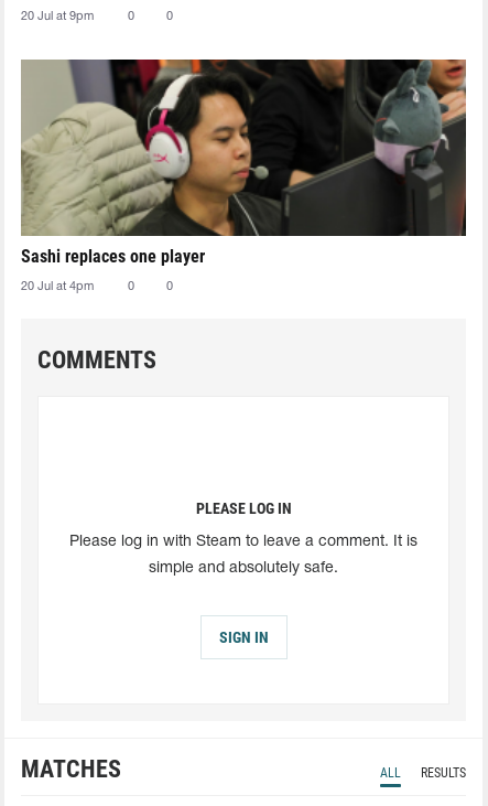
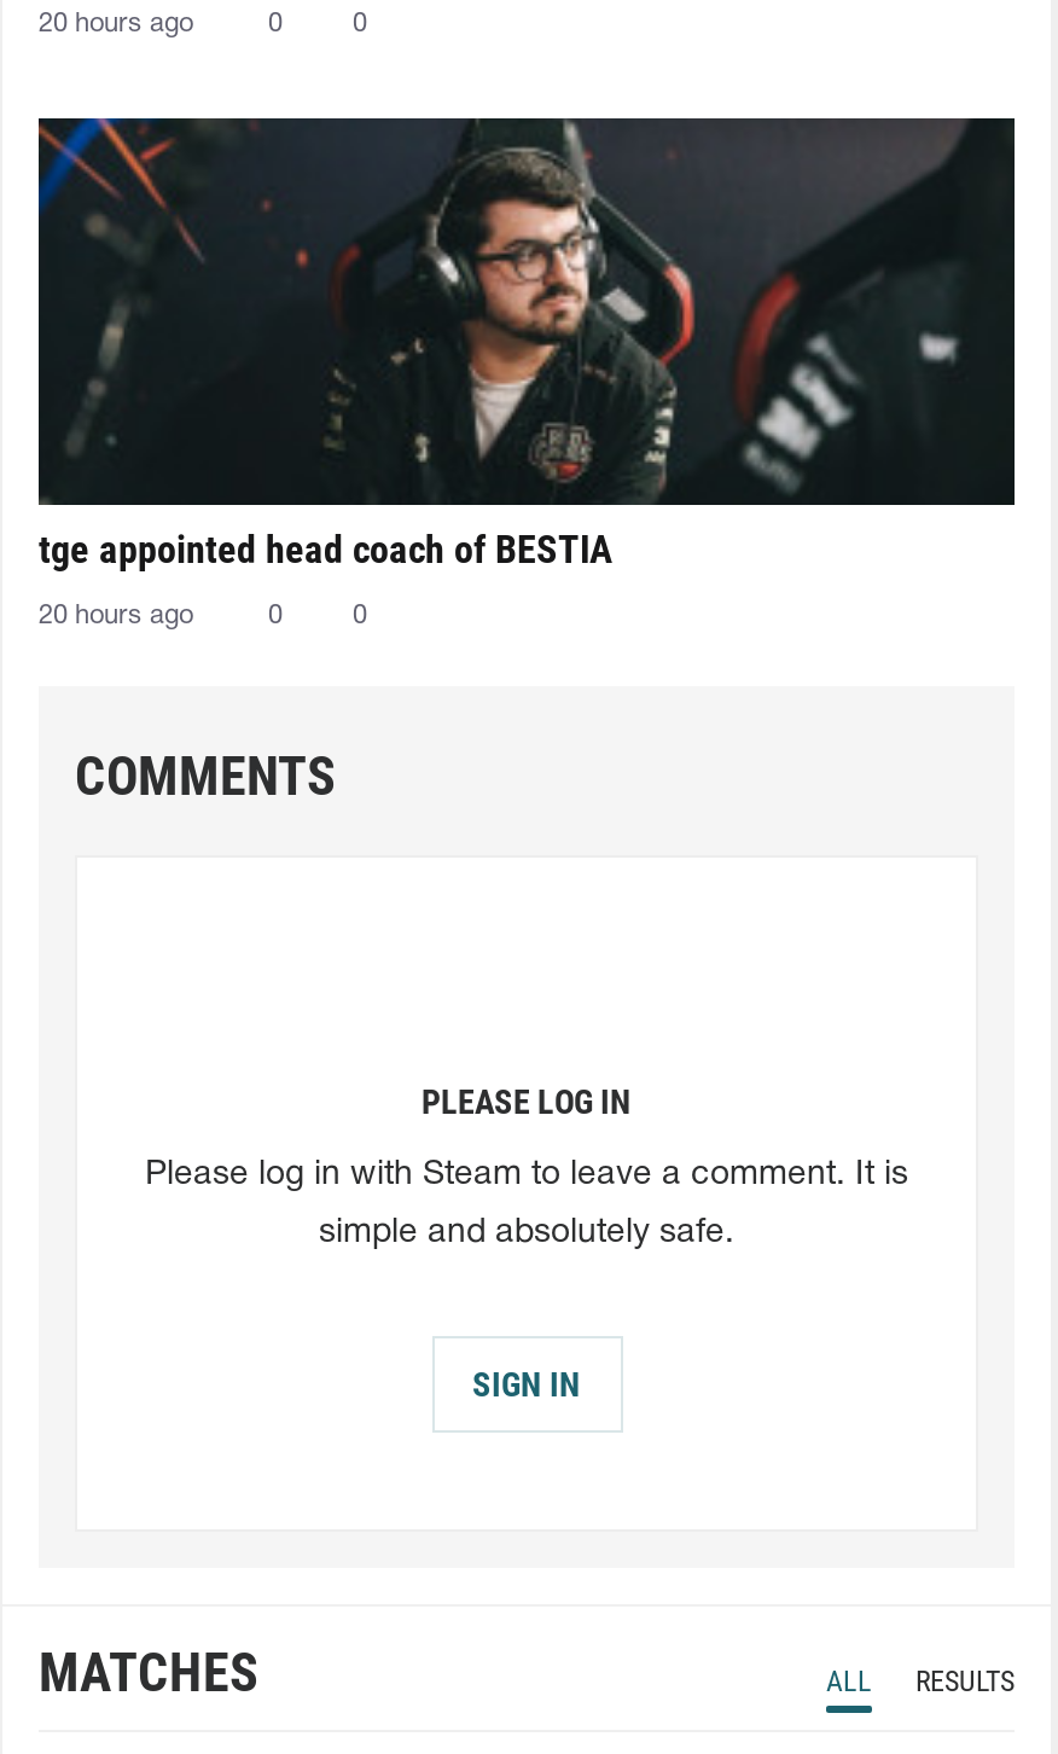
[21,11,94,22] 20 Jul at 9pm -> [39,11,193,36] 20 hours ago
[20,58,467,266] [image] | Sashi replaces one player -> [36,116,1017,572] [image] | tge appointed head coach of BESTIA
[21,281,94,292] 20 Jul at 4pm -> [39,603,193,627] 20 hours ago

